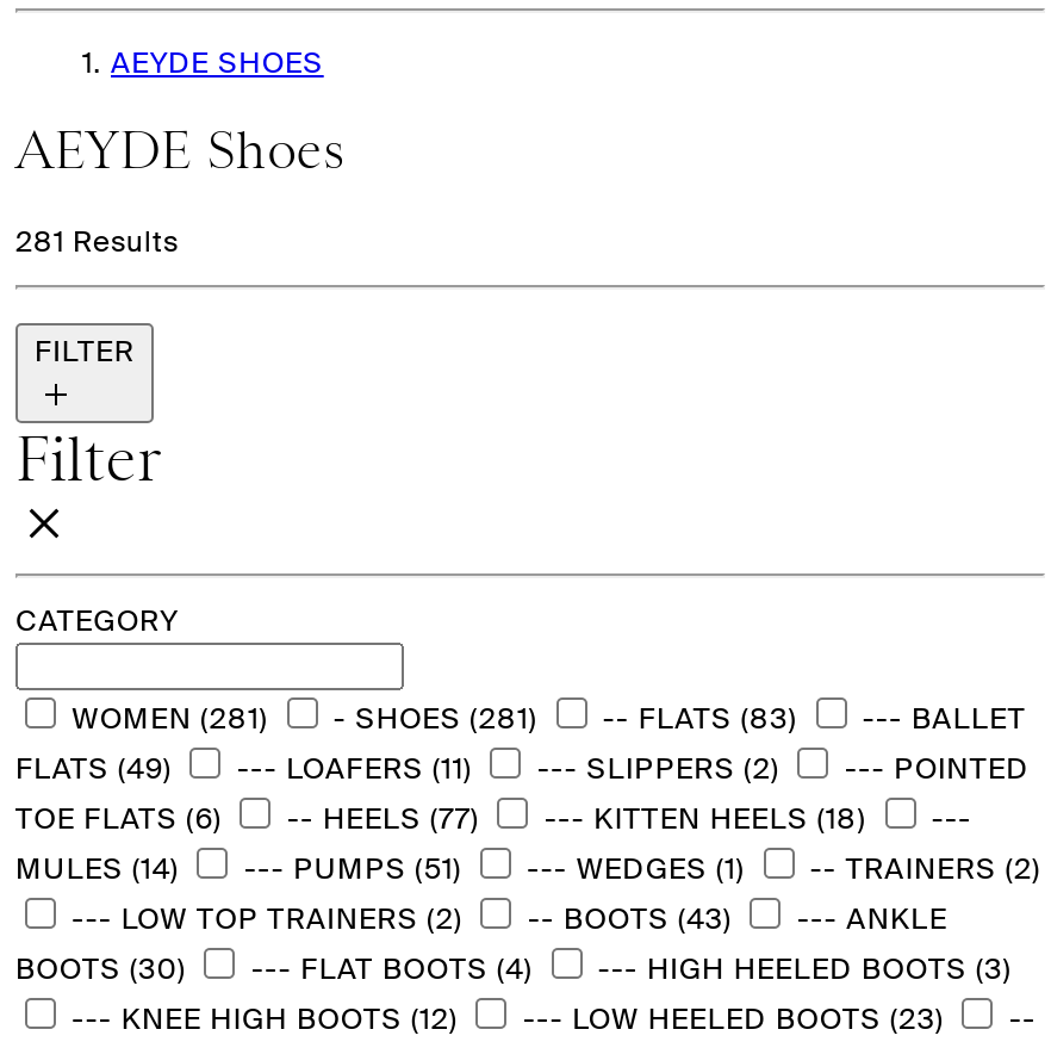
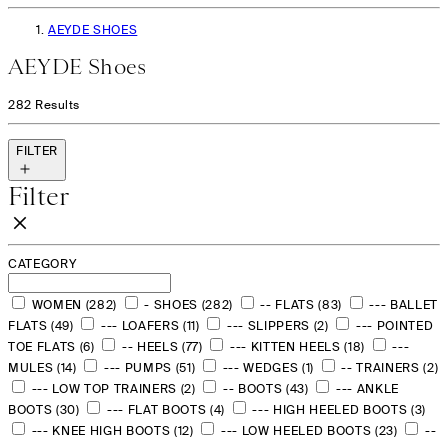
[15,222,179,261] 281 Results -> [8,97,79,113] 282 Results
[63,699,277,738] WOMEN (281) -> [28,297,121,313] WOMEN (282)
[325,699,546,738] - SHOES (281) -> [141,297,237,313] - SHOES (282)

